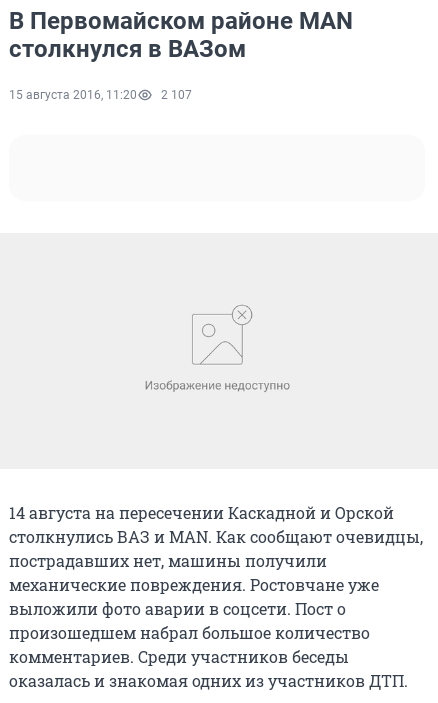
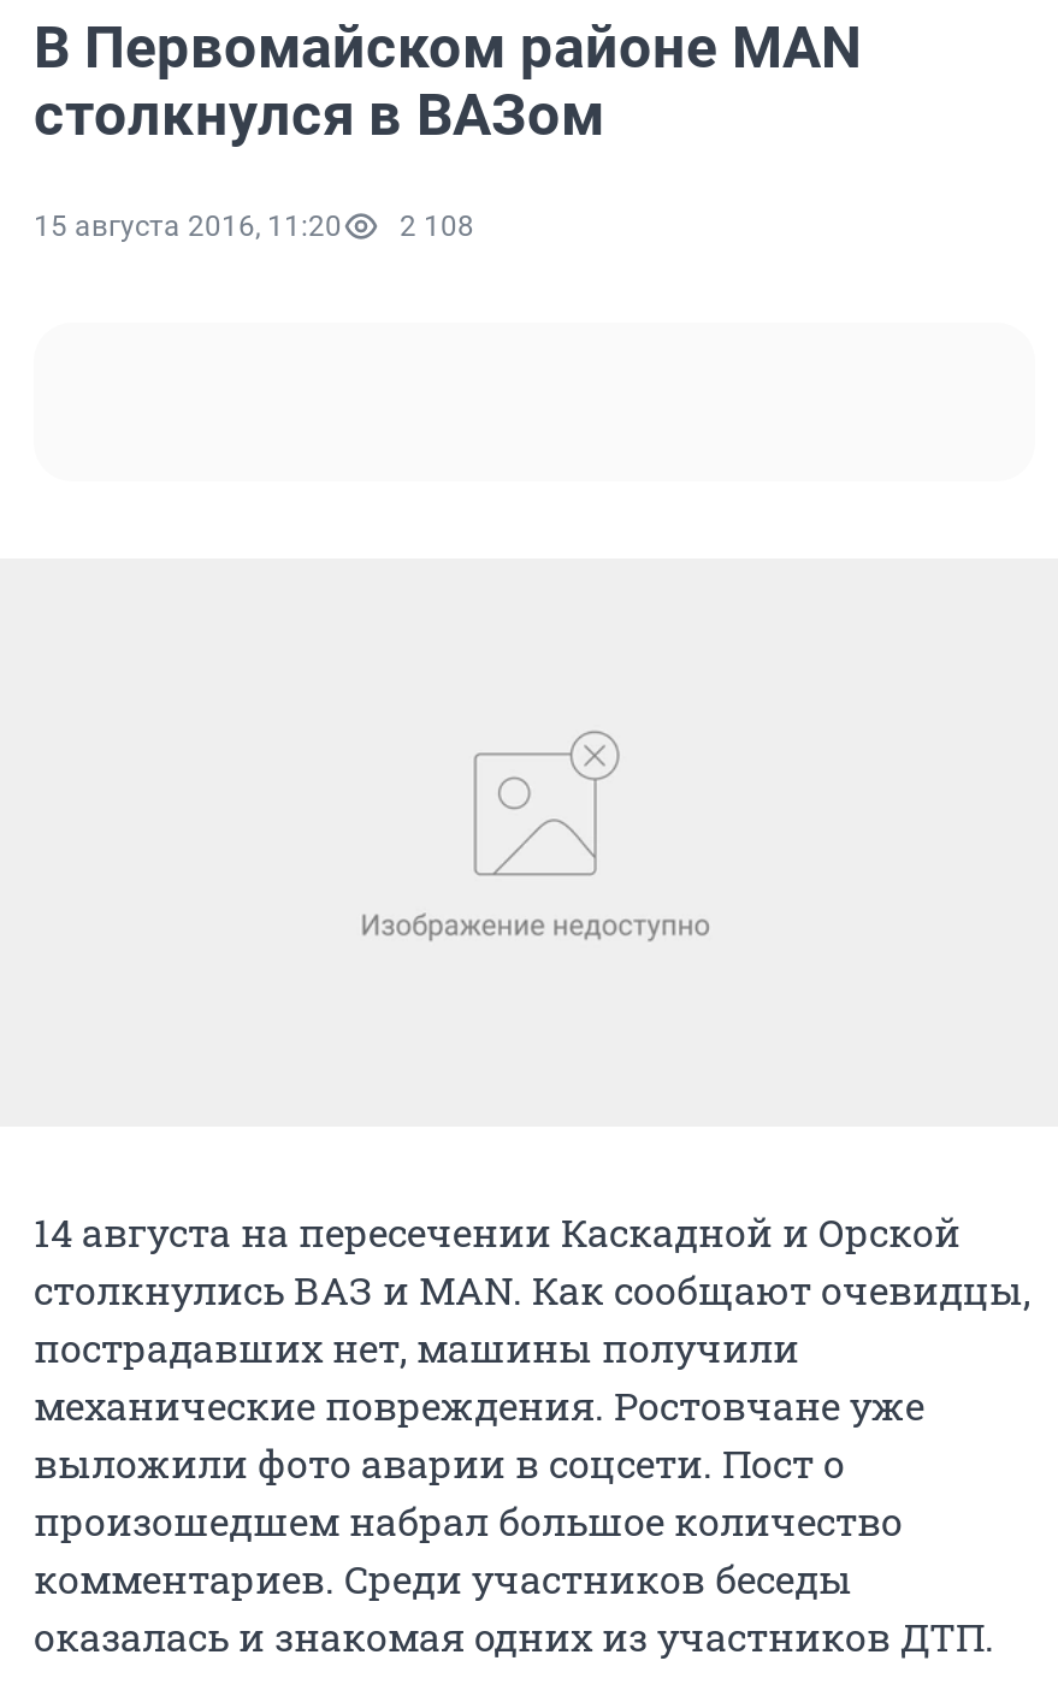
[9,88,192,102] 15 августа 2016, 11:20 2 107 -> [34,210,474,243] 15 августа 2016, 11:20 2 108

